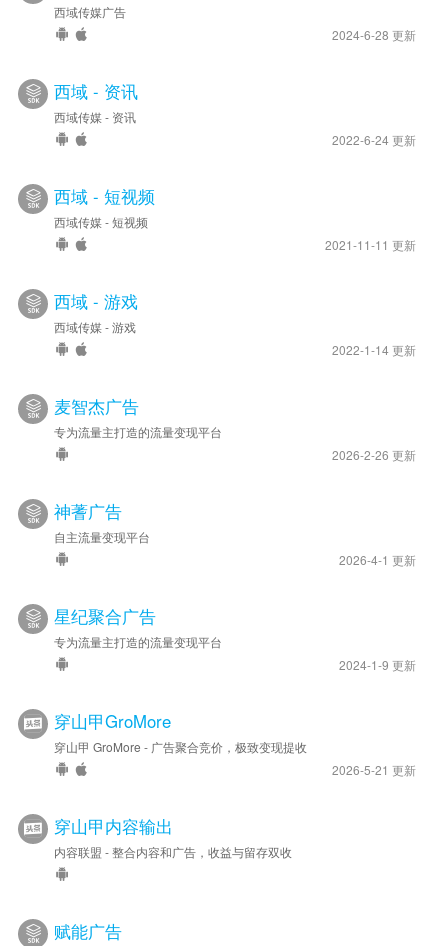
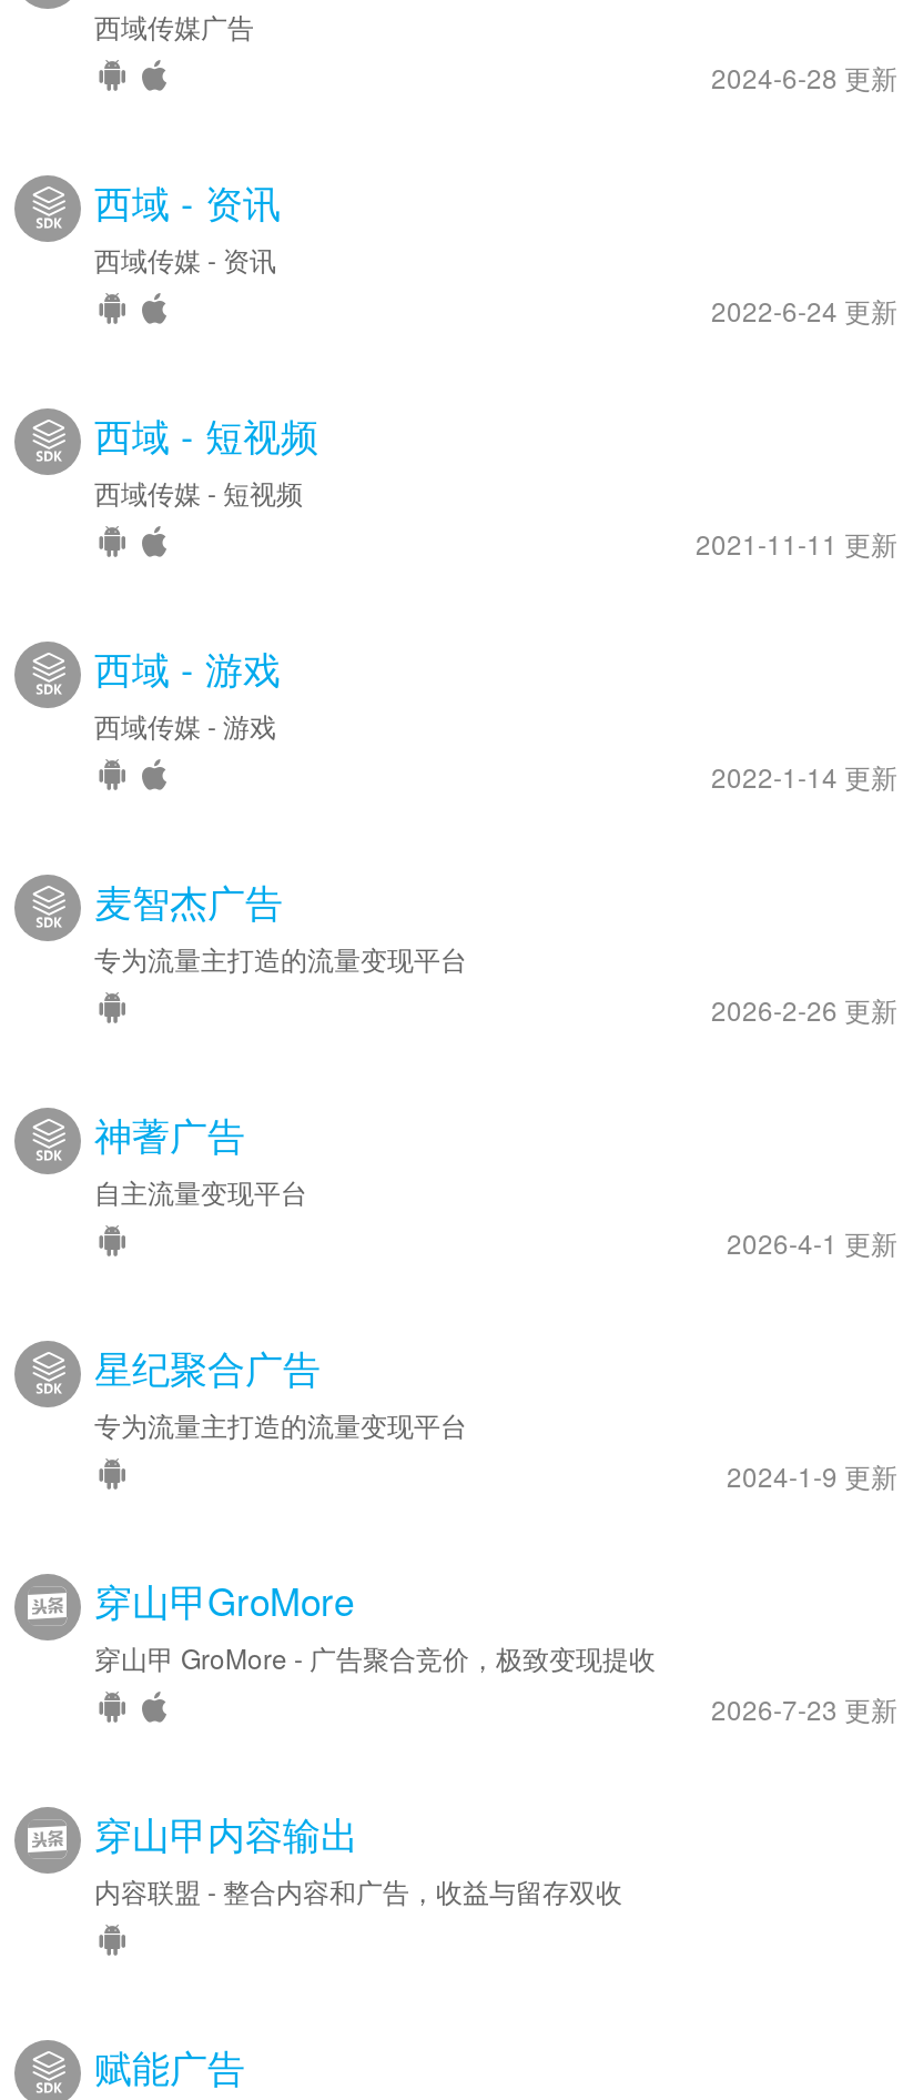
[332,761,416,778] 2026-5-21 更新 -> [711,1689,897,1727] 2026-7-23 更新

